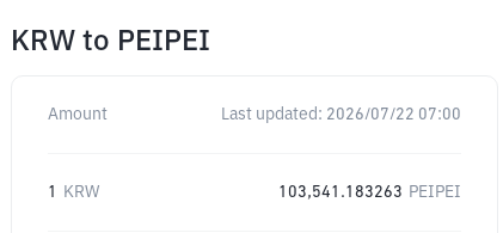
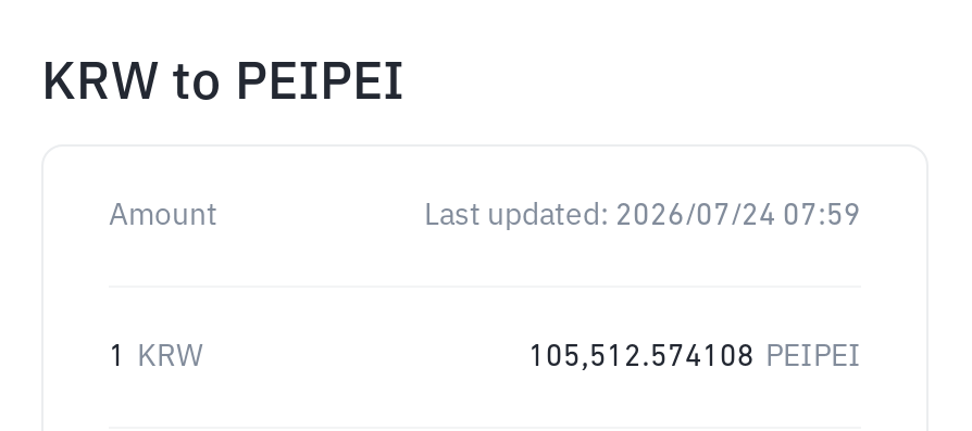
[221,106,461,123] Last updated: 2026/07/22 07:00 -> [424,201,861,231] Last updated: 2026/07/24 07:59
[278,184,461,201] 103,541.183263 PEIPEI -> [528,342,861,372] 105,512.574108 PEIPEI

